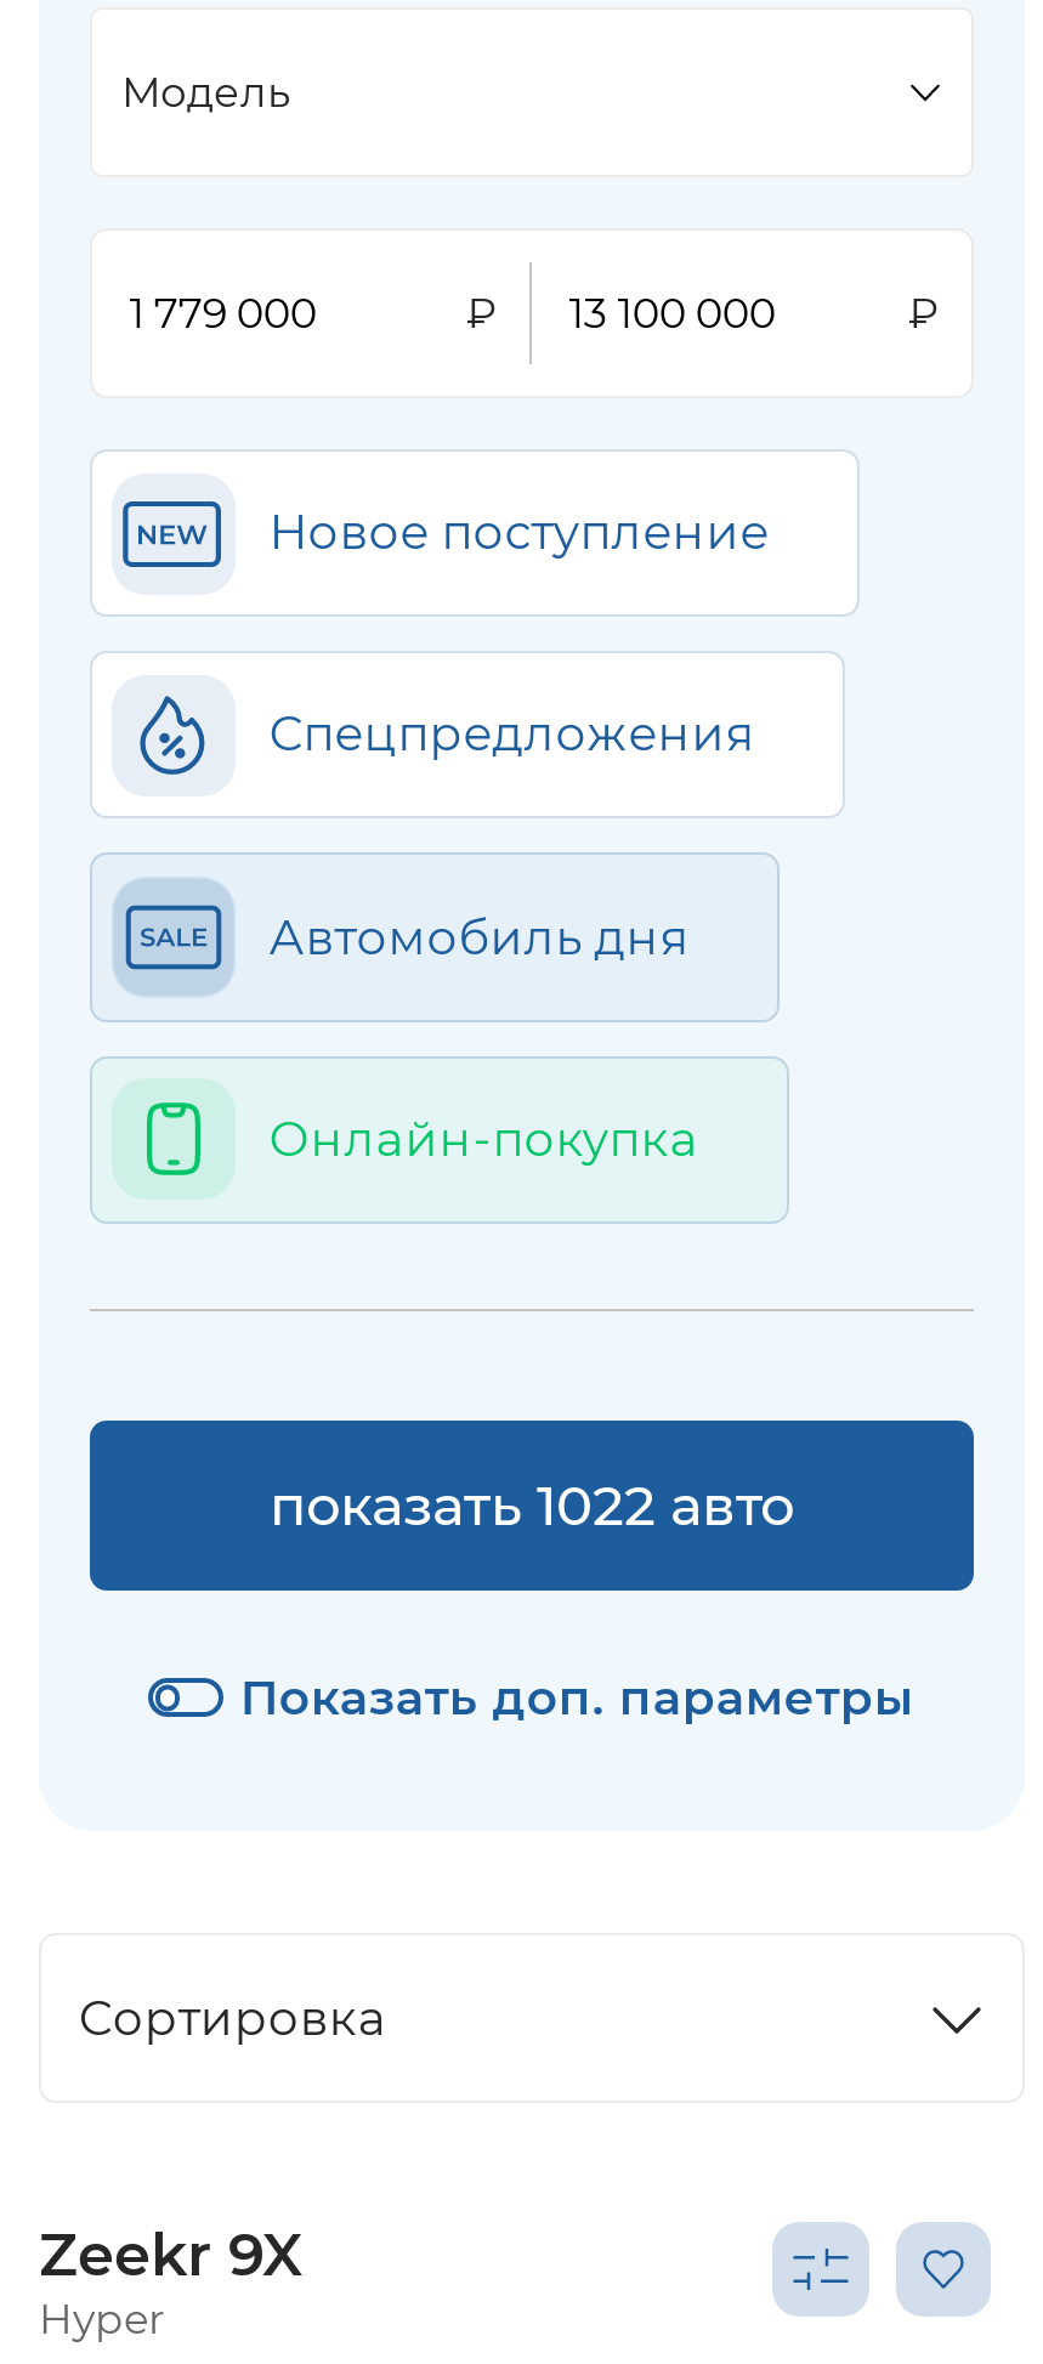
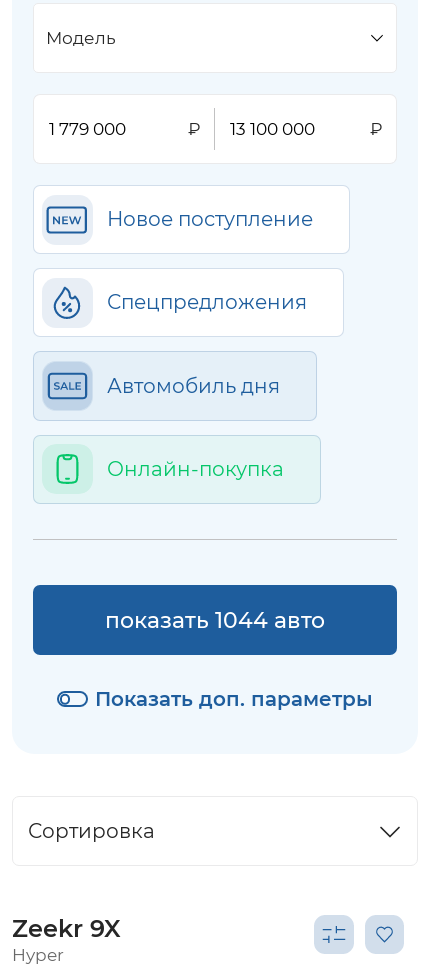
[270,1471,794,1539] показать 1022 авто -> [105,606,325,634] показать 1044 авто

